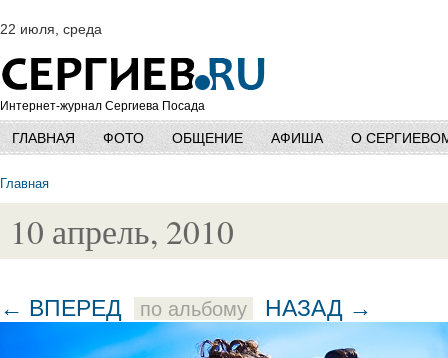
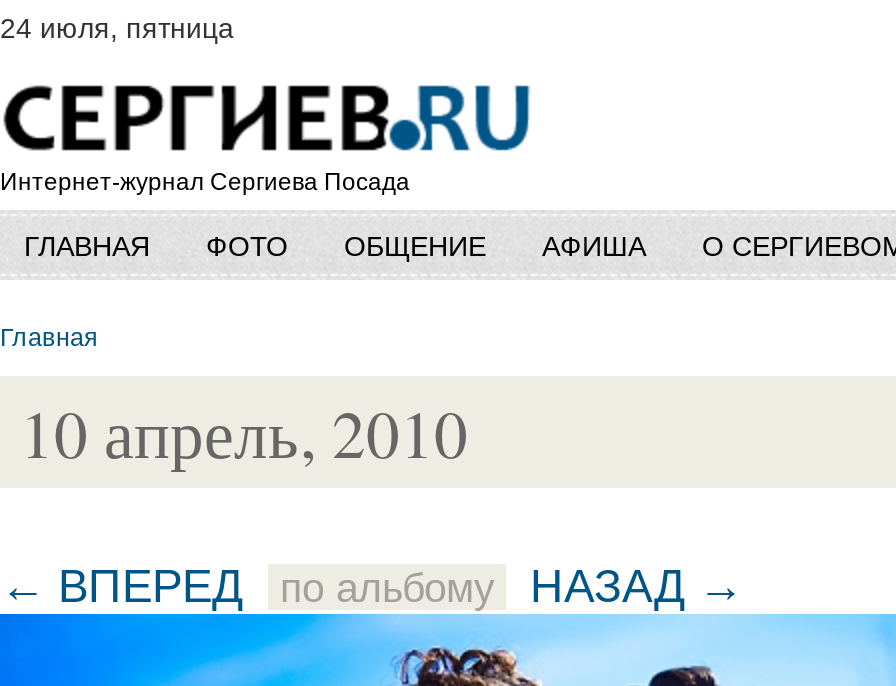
[0,21,102,37] 22 июля, среда -> [0,12,234,44] 24 июля, пятница

